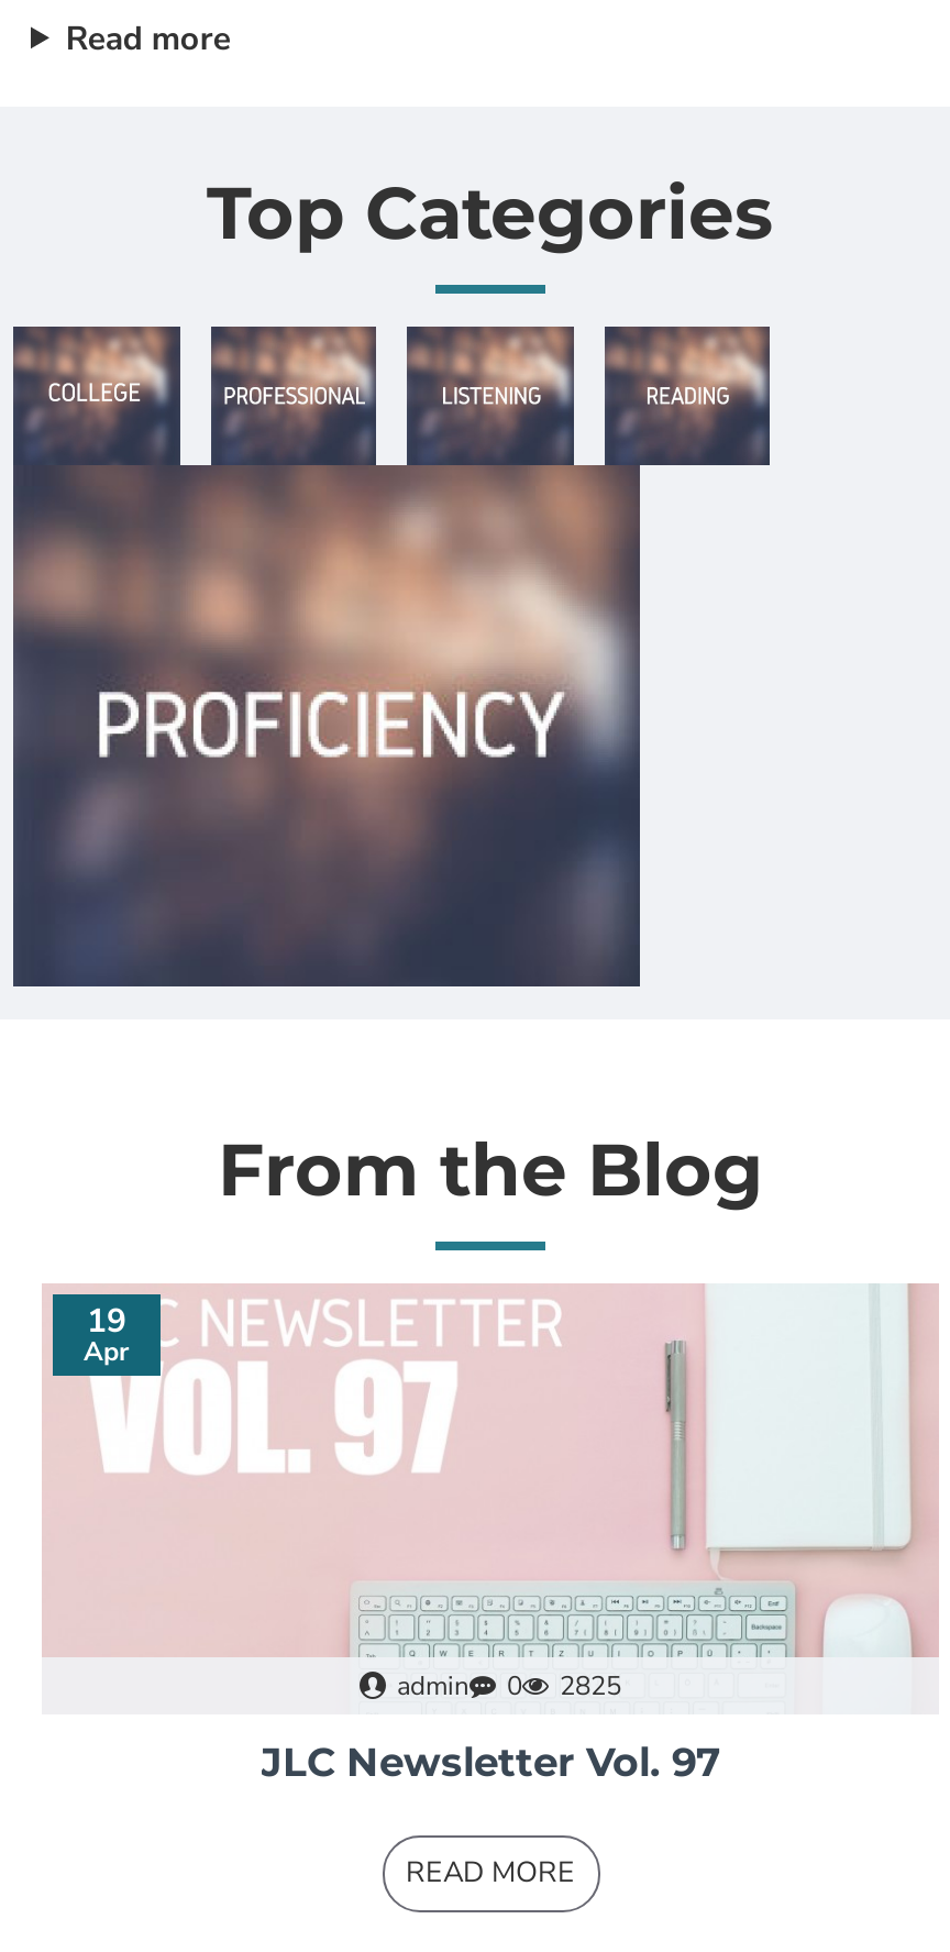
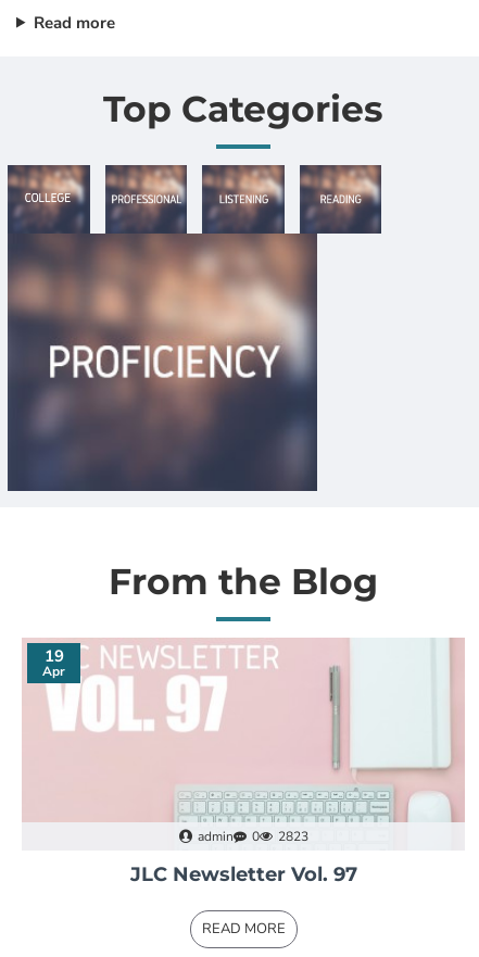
[397,1669,621,1704] admin 0 2825 -> [197,828,308,846] admin 0 2823

